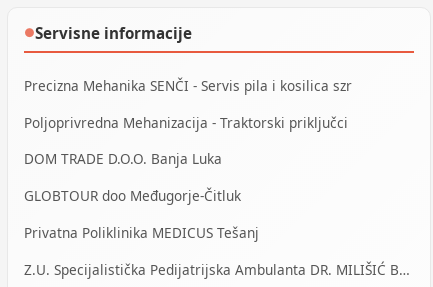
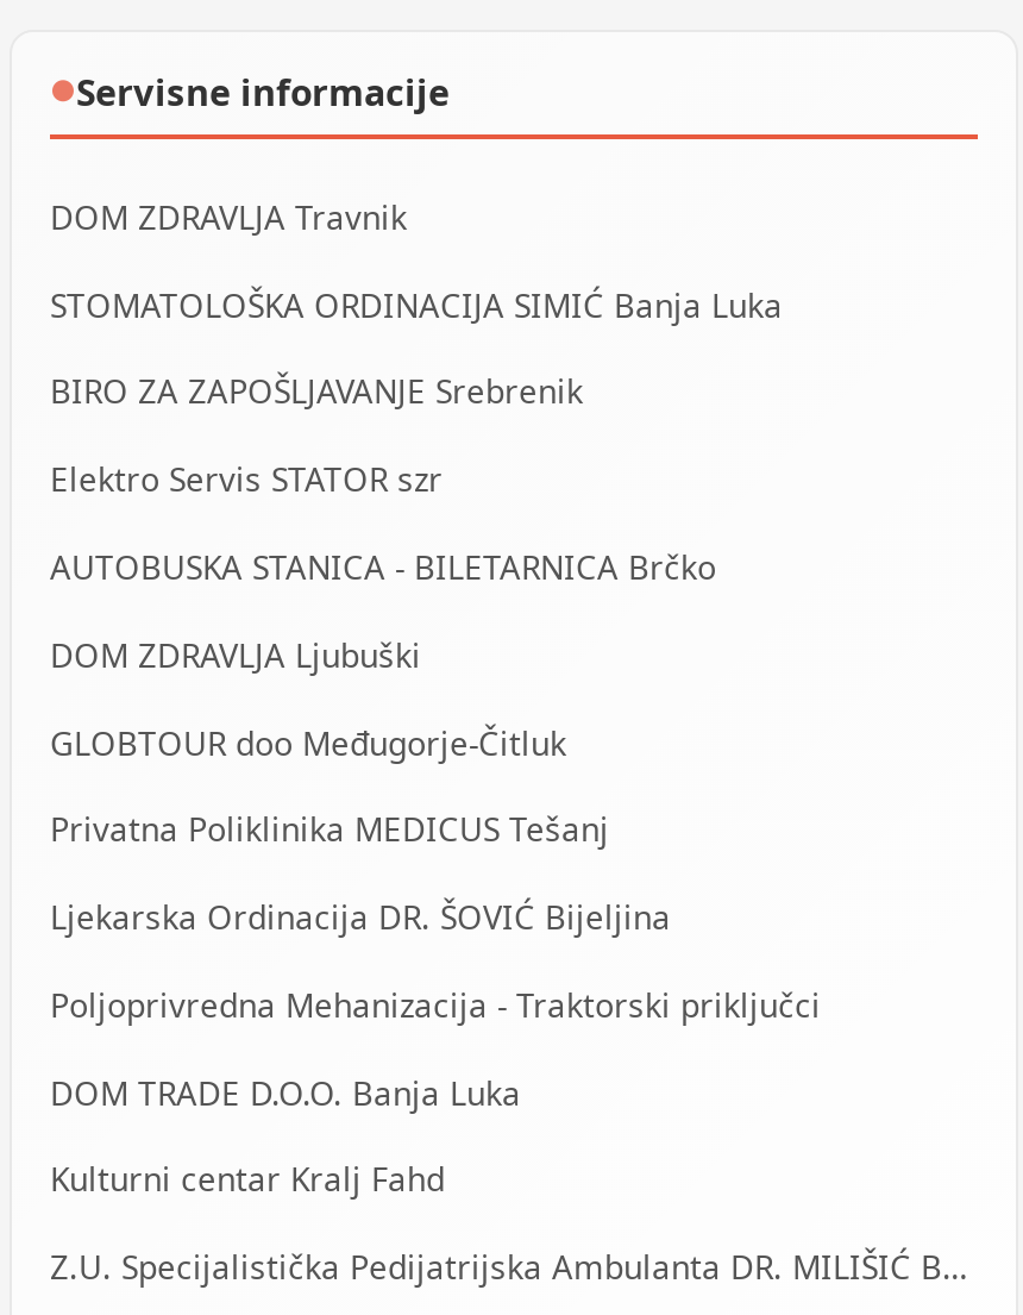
[24,76,352,95] Precizna Mehanika SENČI - Servis pila i kosilica szr -> [50,194,783,939] DOM ZDRAVLJA Travnik | STOMATOLOŠKA ORDINACIJA SIMIĆ Banja Luka | BIRO ZA ZAPOŠLJAVANJE Srebrenik | Elektro Servis STATOR szr | AUTOBUSKA STANICA - BILETARNICA Brčko | DOM ZDRAVLJA Ljubuški | Ljekarska Ordinacija DR. ŠOVIĆ Bijeljina
moved [24,113,348,168] -> [50,982,821,1114]: Poljoprivredna Mehanizacija - Traktorski priključci | DOM TRADE D.O.O. Banja Luka
none -> [50,1156,445,1202] Kulturni centar Kralj Fahd
moved [24,186,259,242] -> [50,719,609,852]: GLOBTOUR doo Međugorje-Čitluk | Privatna Poliklinika MEDICUS Tešanj

